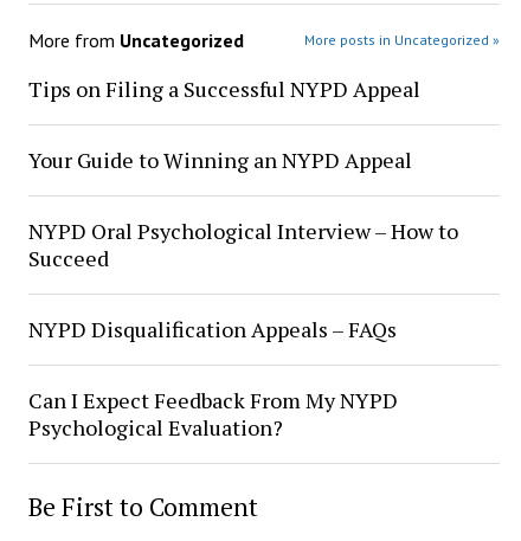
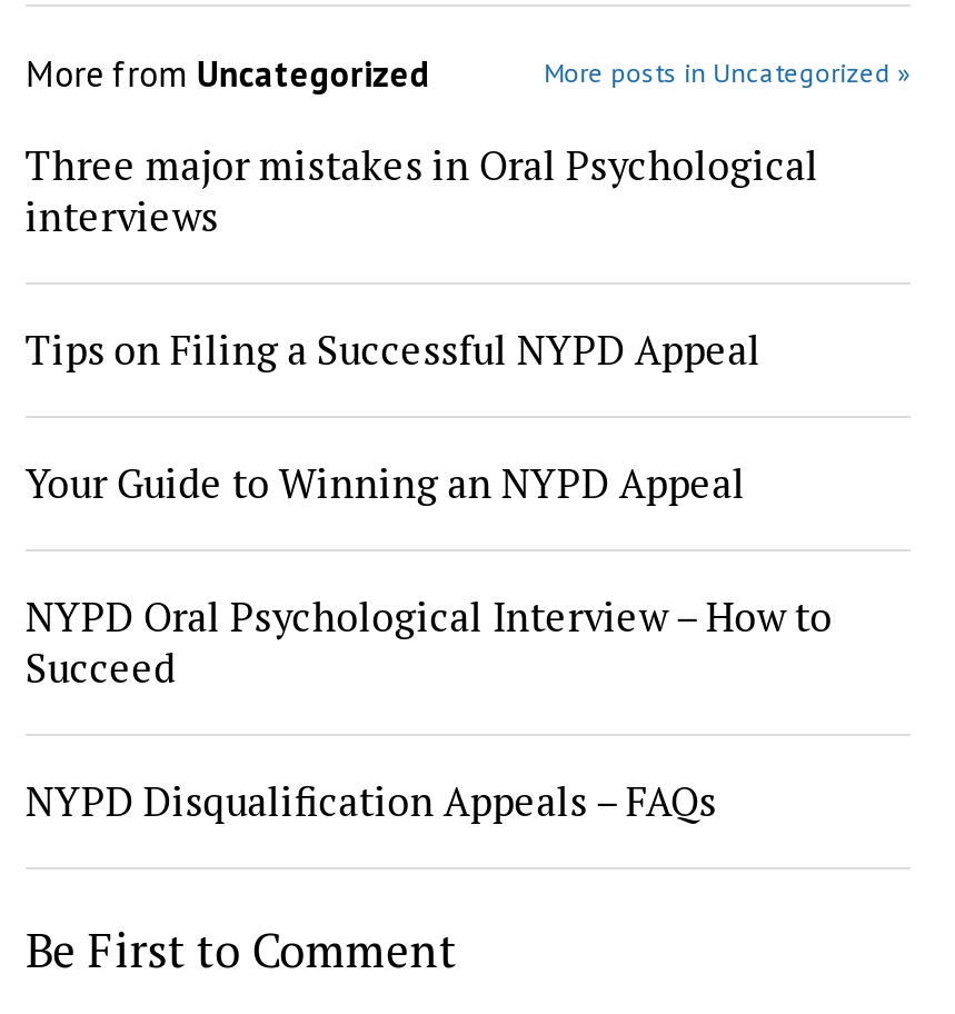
none -> [25,138,819,242] Three major mistakes in Oral Psychological | interviews
moved [28,75,458,343] -> [25,322,832,827]: Tips on Filing a Successful NYPD Appeal | Your Guide to Winning an NYPD Appeal | NYPD Oral Psychological Interview – How to | Succeed | NYPD Disqualification Appeals – FAQs
[28,386,398,442] Can I Expect Feedback From My NYPD | Psychological Evaluation? -> none

